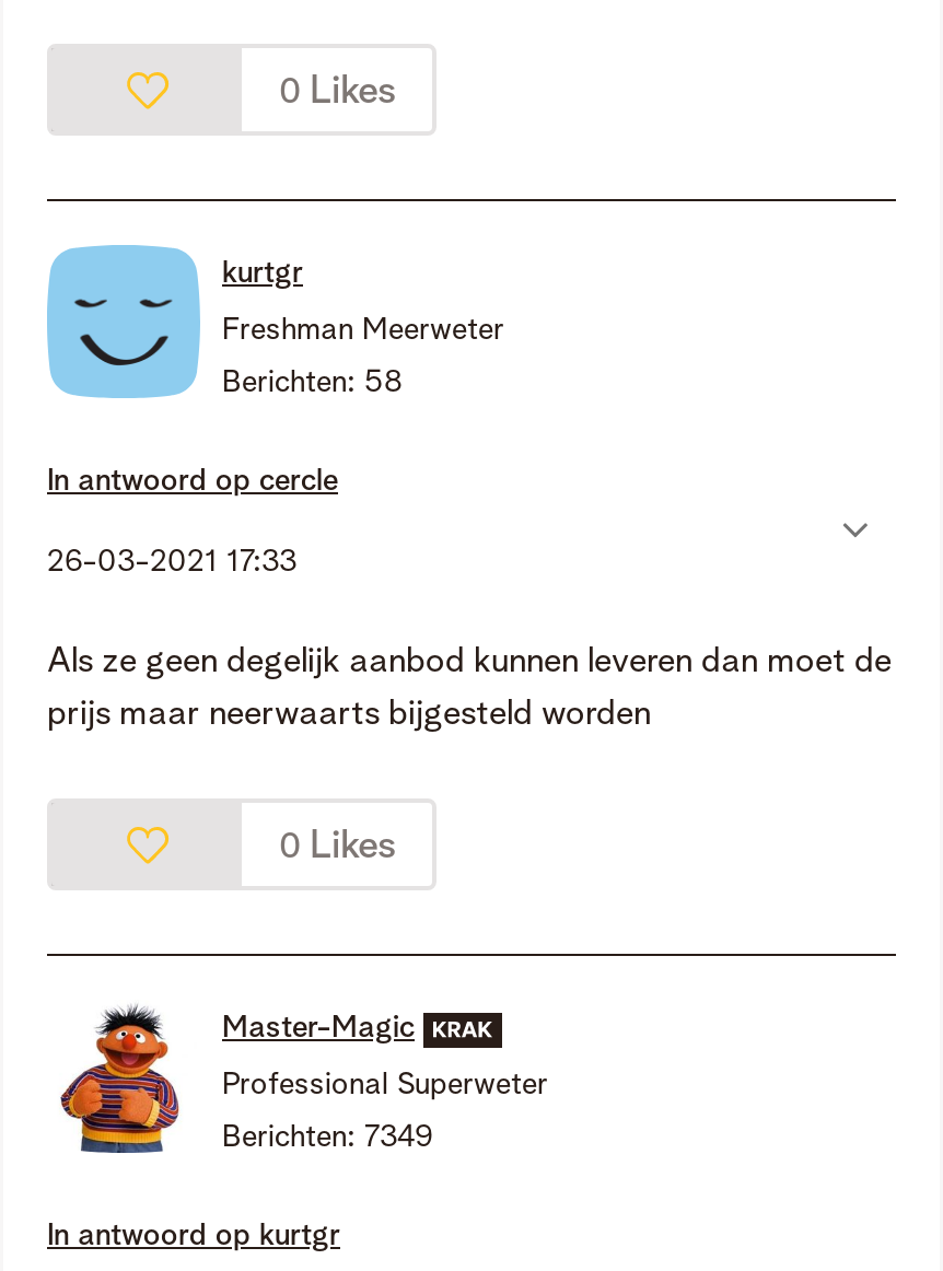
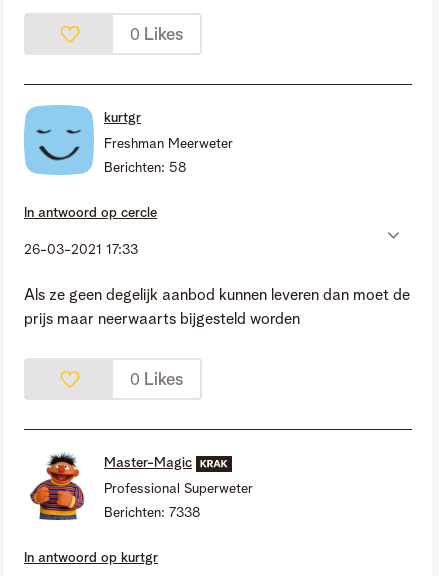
[222,1122,432,1153] Berichten: 7349 -> [104,506,200,520] Berichten: 7338

